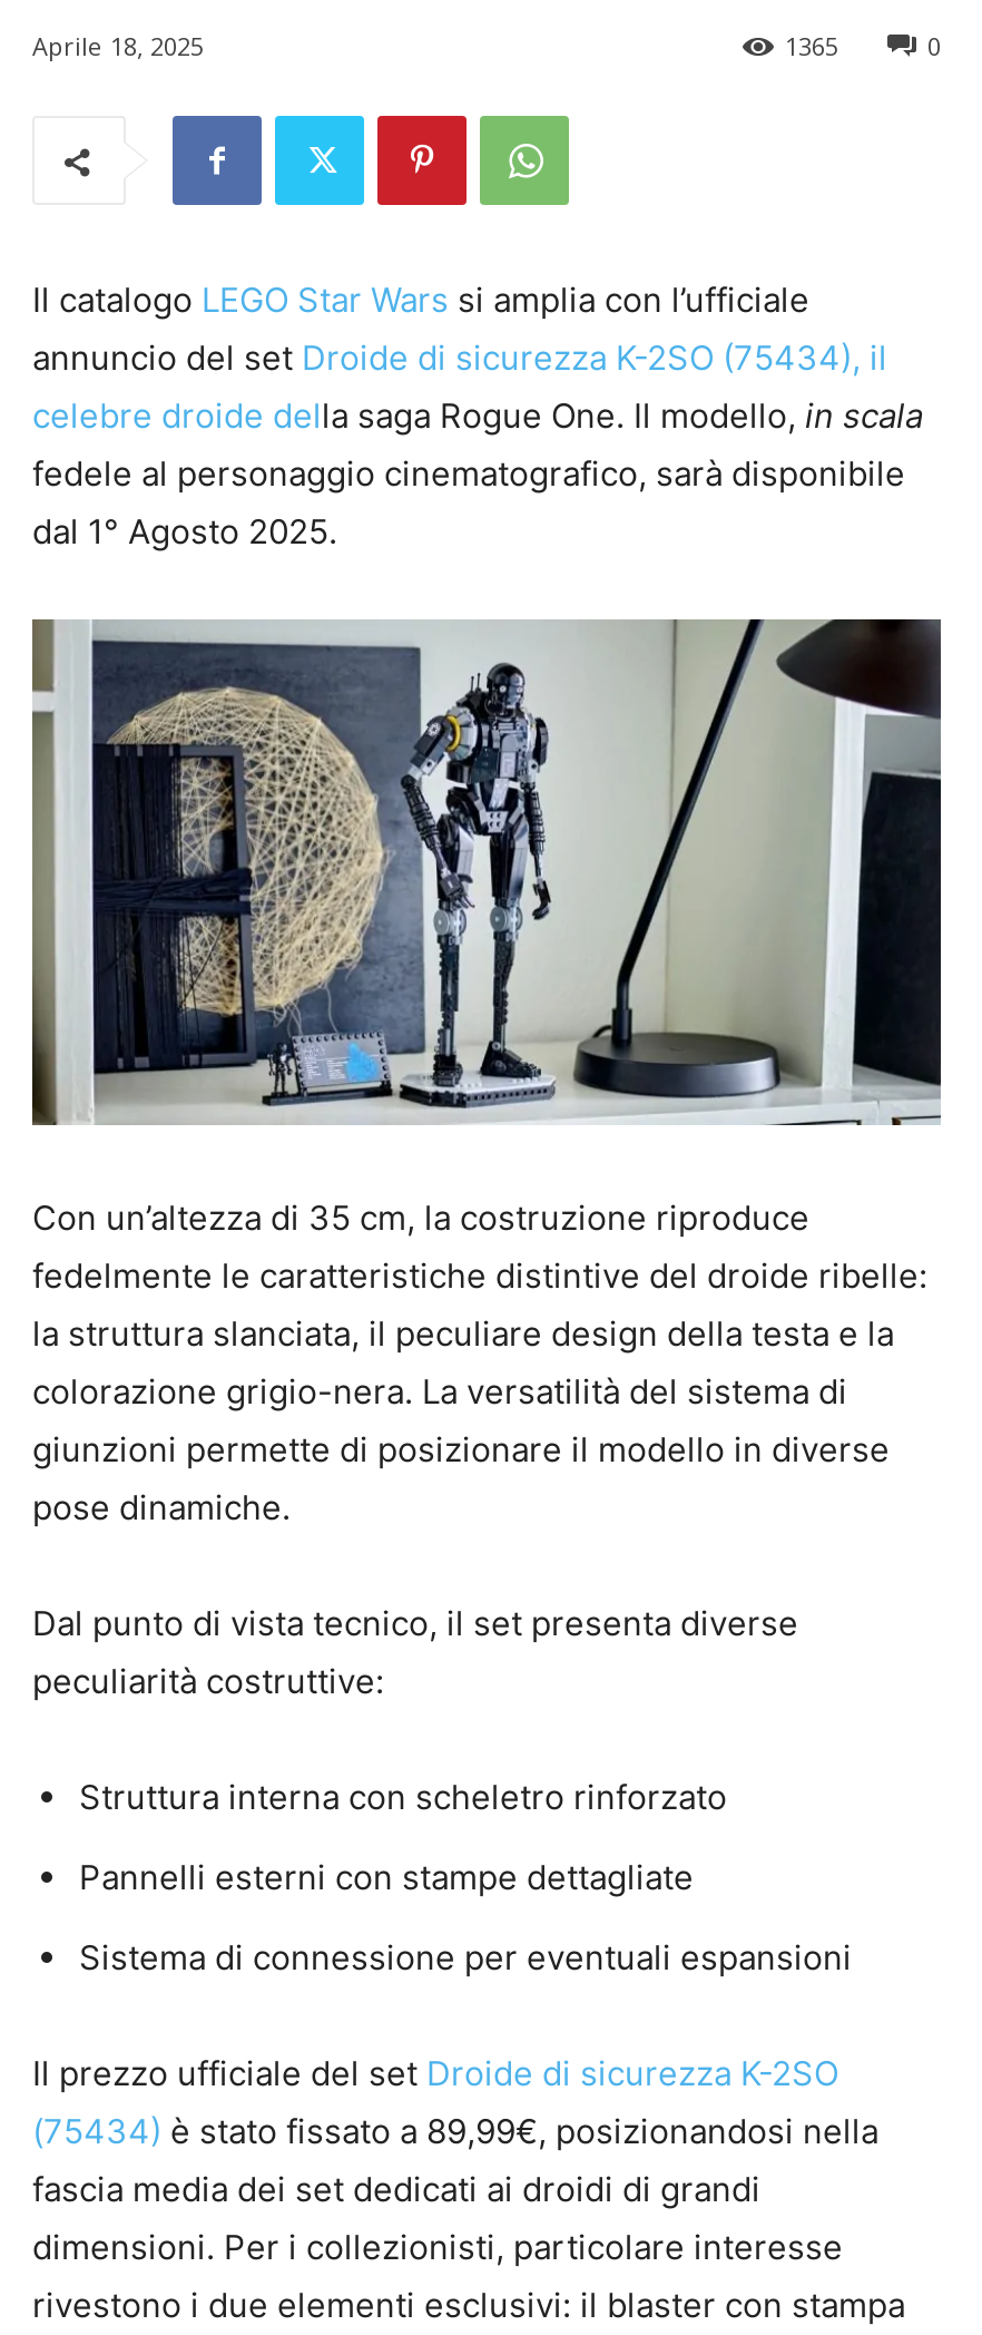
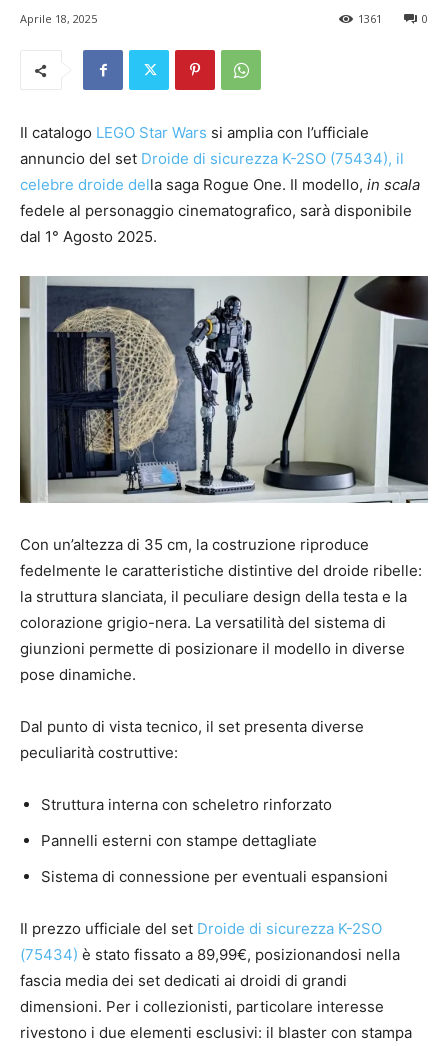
[785,29,838,63] 1365 -> [358,11,382,26] 1361

